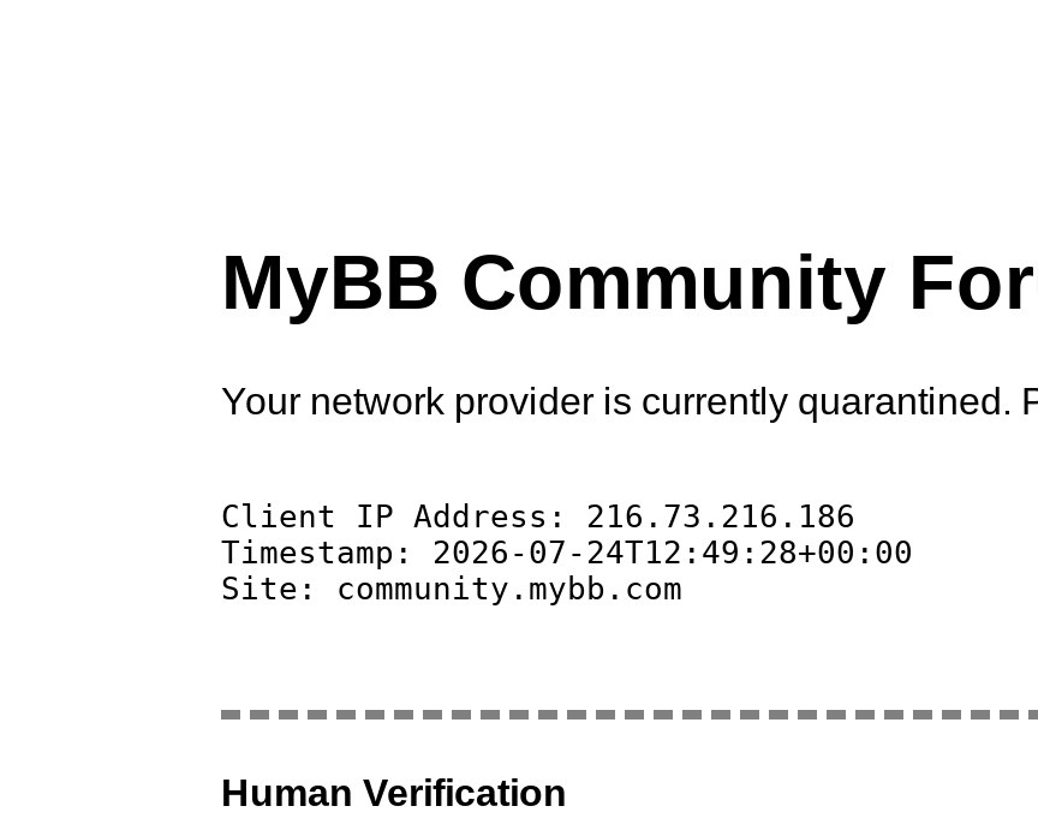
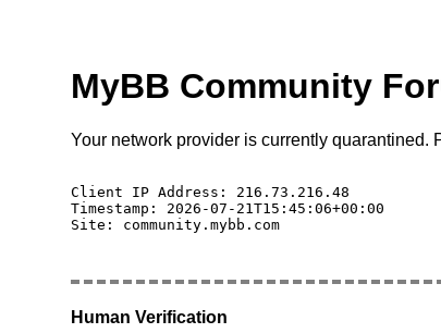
[221,498,875,534] Client IP Address: 216.73.216.186 -> [71,184,358,200] Client IP Address: 216.73.216.48
[221,534,913,570] Timestamp: 2026-07-24T12:49:28+00:00 -> [71,200,384,216] Timestamp: 2026-07-21T15:45:06+00:00

